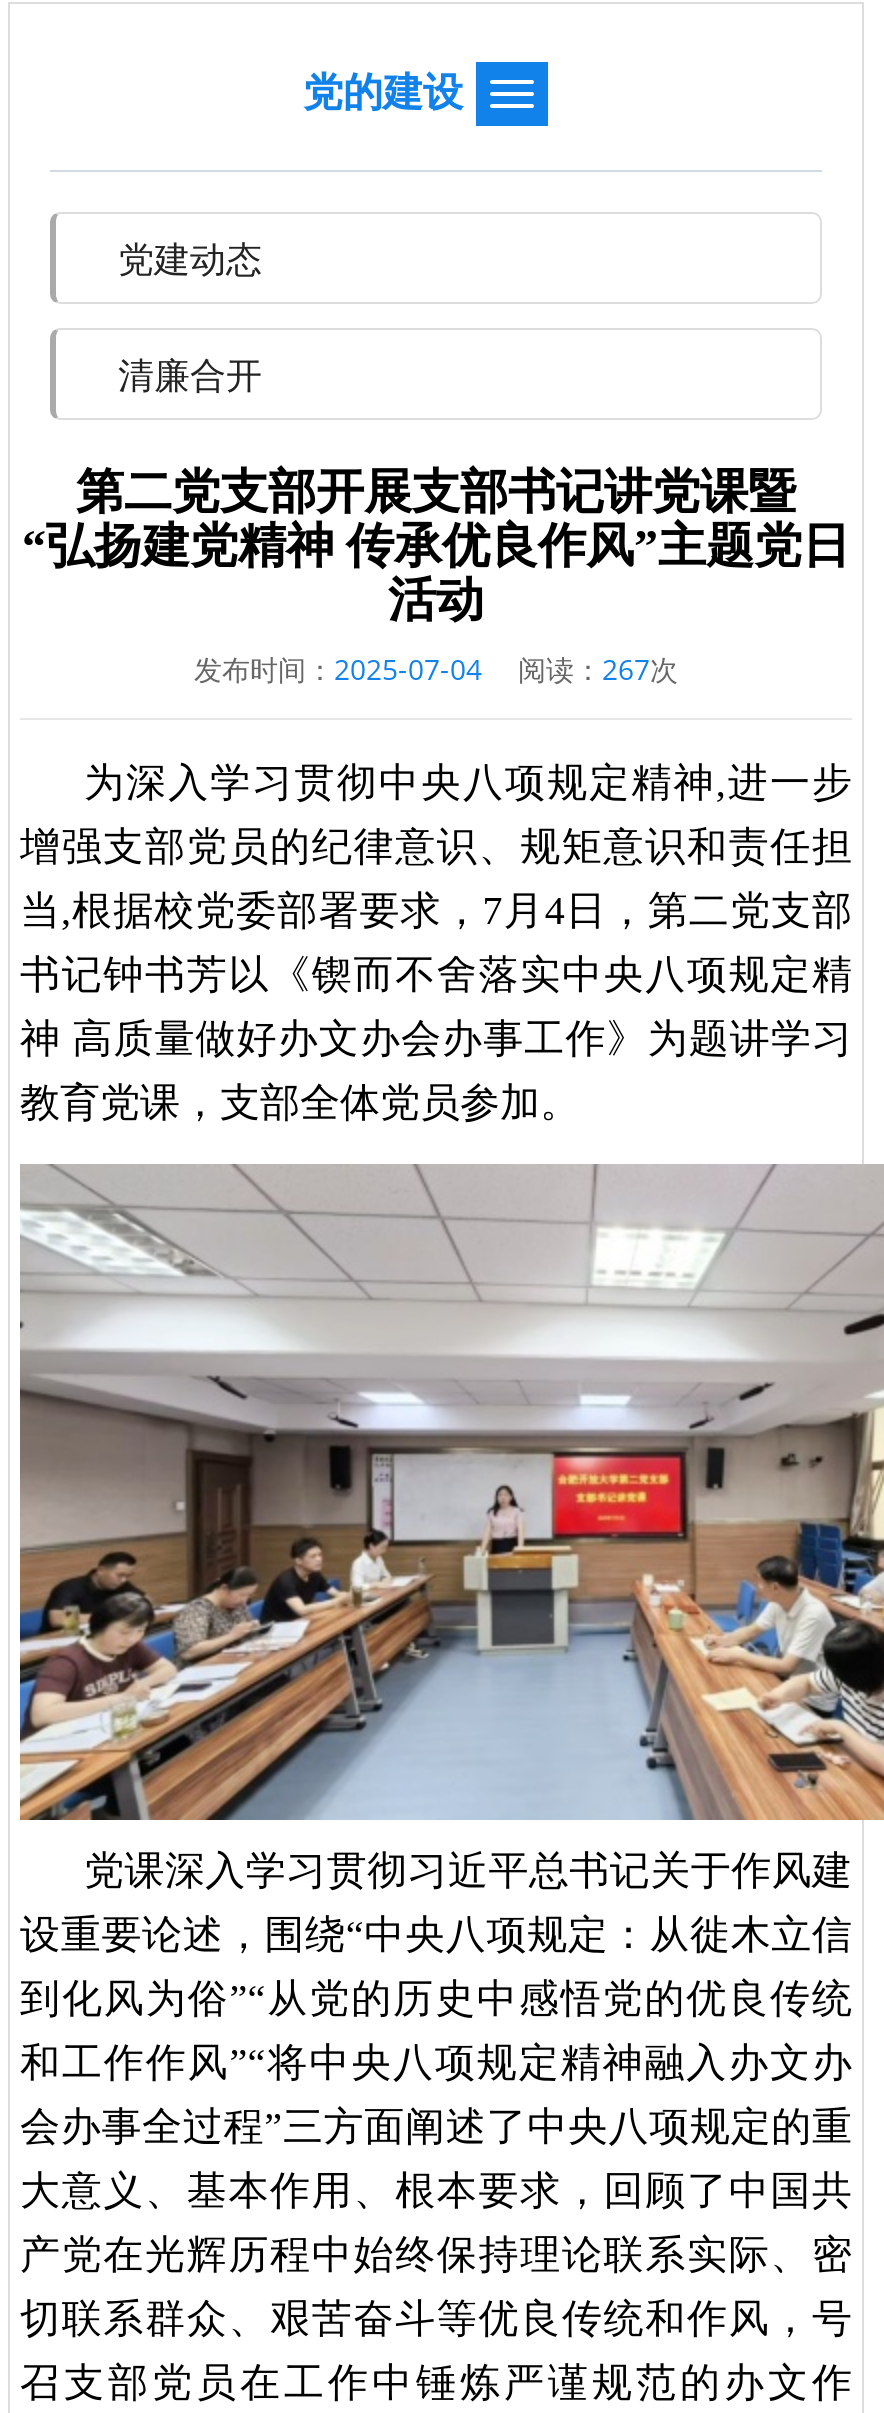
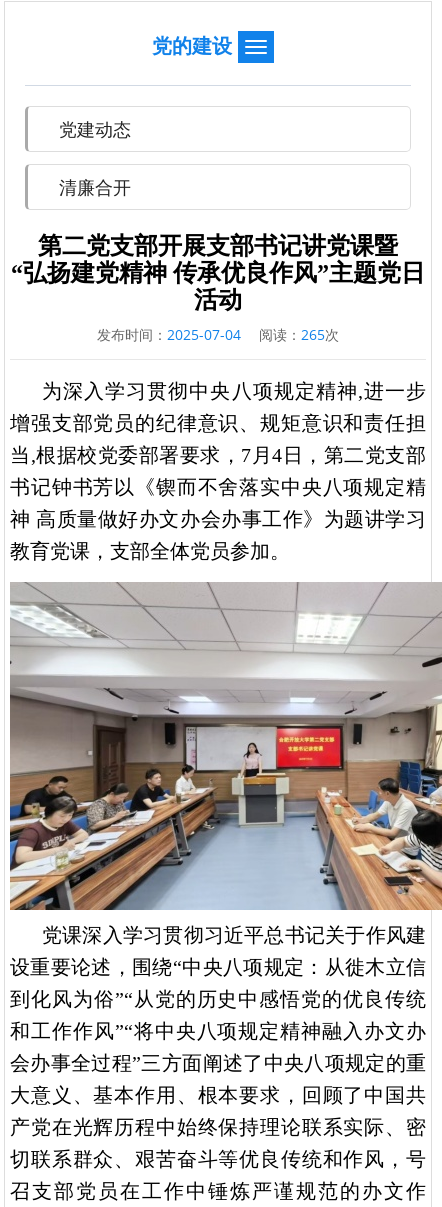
[194,650,678,688] 发布时间：2025-07-04阅读：267次 -> [97,325,339,344] 发布时间：2025-07-04阅读：265次

